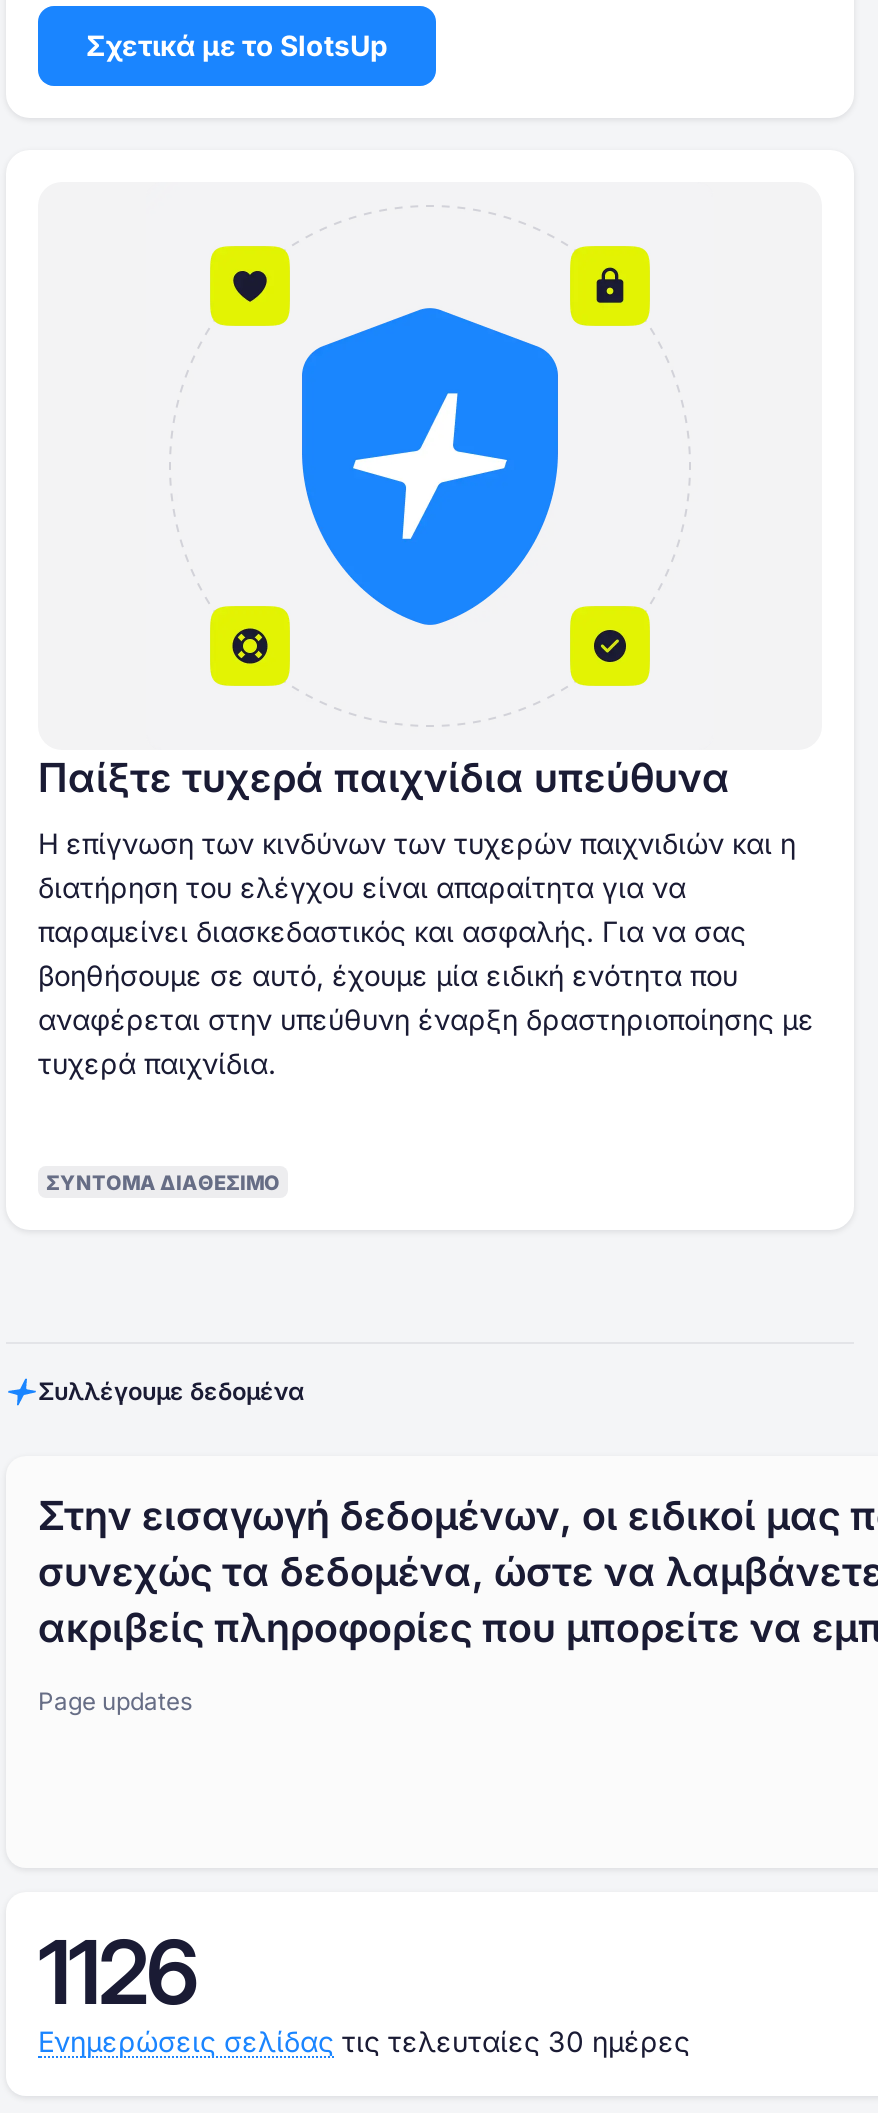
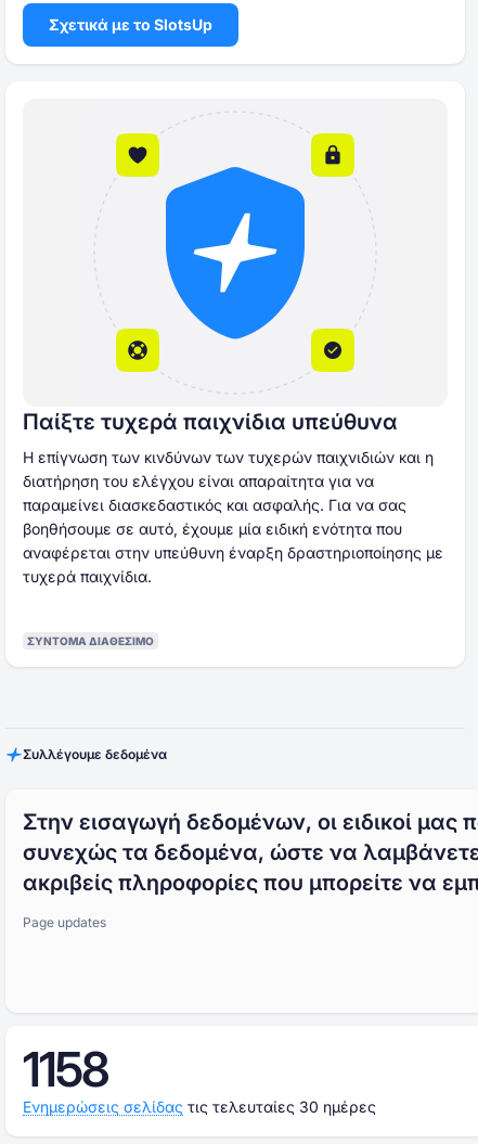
[38,1918,196,2026] 1126 -> [23,1040,108,1098] 1158

